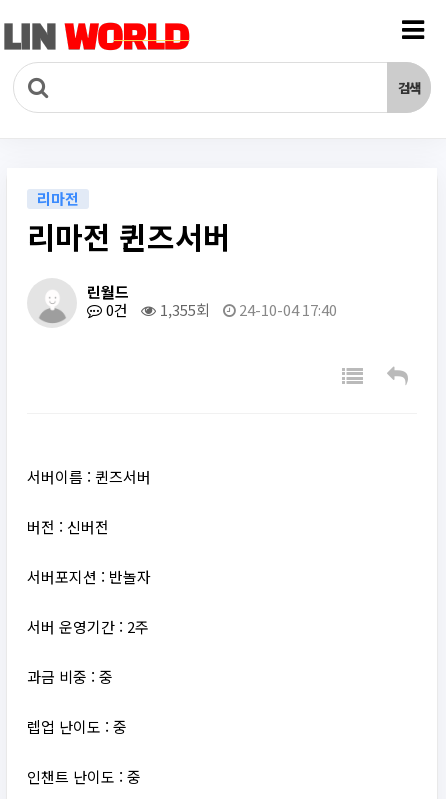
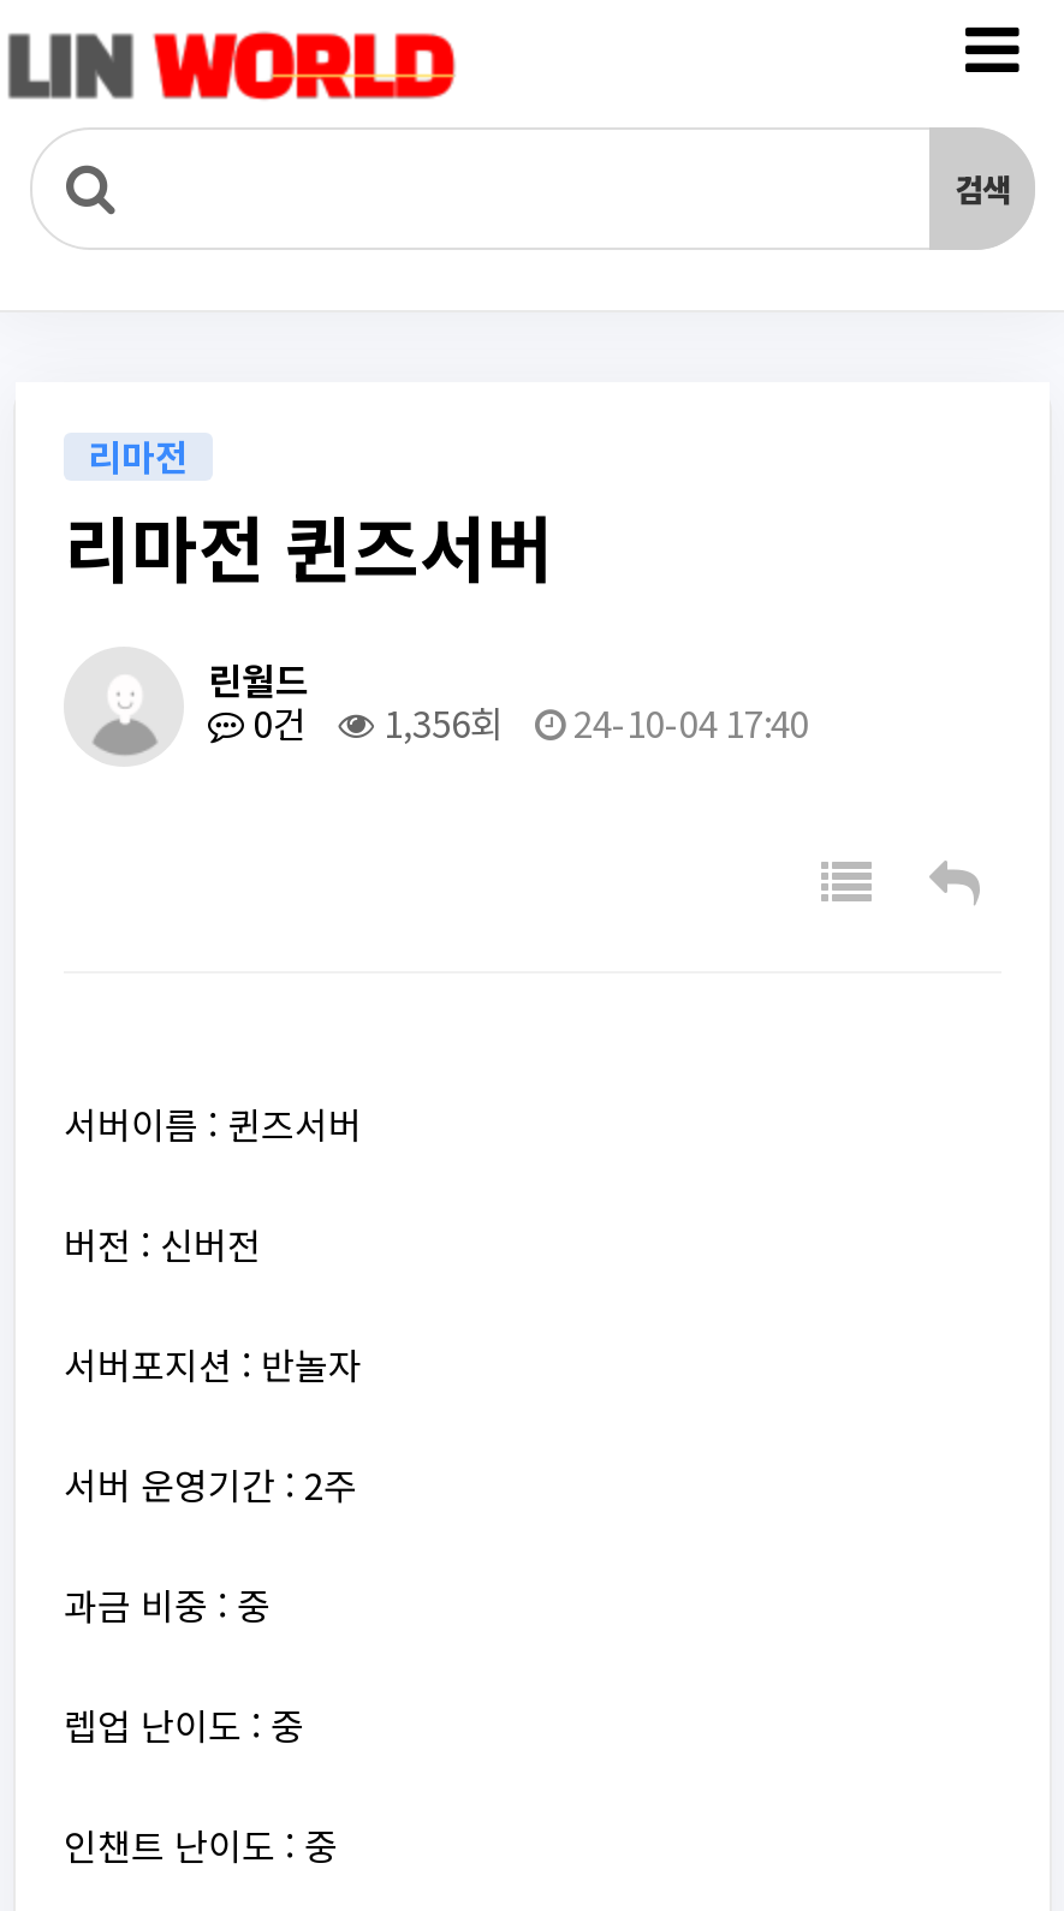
[102,299,337,320] 0건 1,355회 24-10-04 17:40 -> [244,697,809,748] 0건 1,356회 24-10-04 17:40

